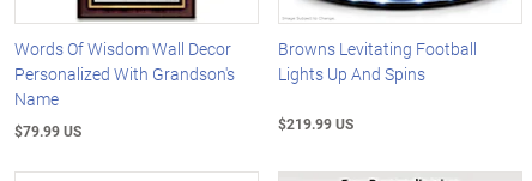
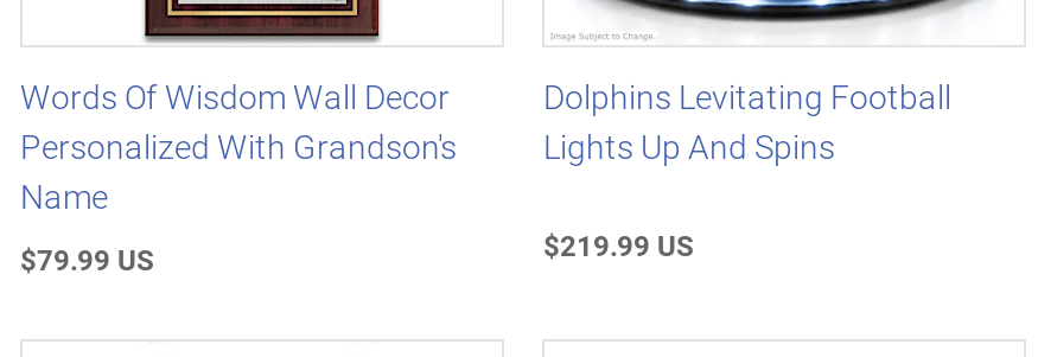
[279,37,477,59] Browns Levitating Football -> [543,73,951,118] Dolphins Levitating Football

